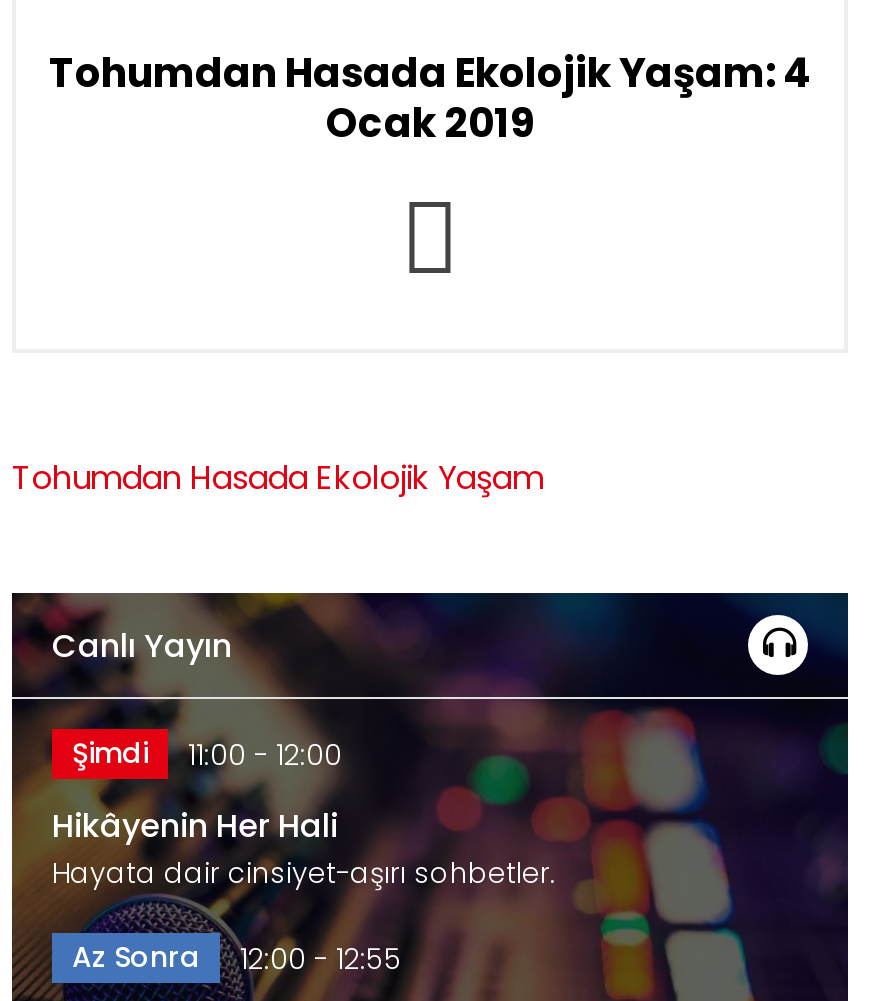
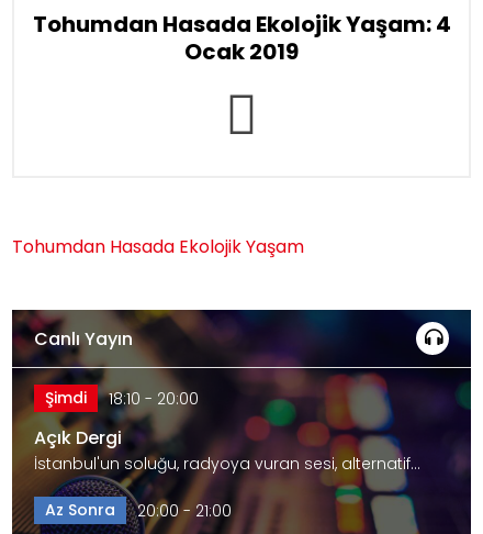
[72,733,342,775] Şimdi 11:00 - 12:00 -> [45,387,199,410] Şimdi 18:10 - 20:00
[52,803,556,893] Hikâyenin Her Hali | Hayata dair cinsiyet-aşırı sohbetler. -> [34,425,420,475] Açık Dergi | İstanbul'un soluğu, radyoya vuran sesi, alternatif…
[72,937,402,979] Az Sonra 12:00 - 12:55 -> [45,499,232,522] Az Sonra 20:00 - 21:00

